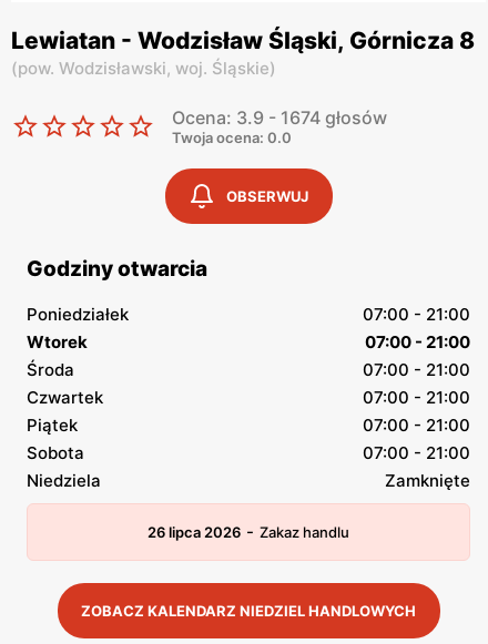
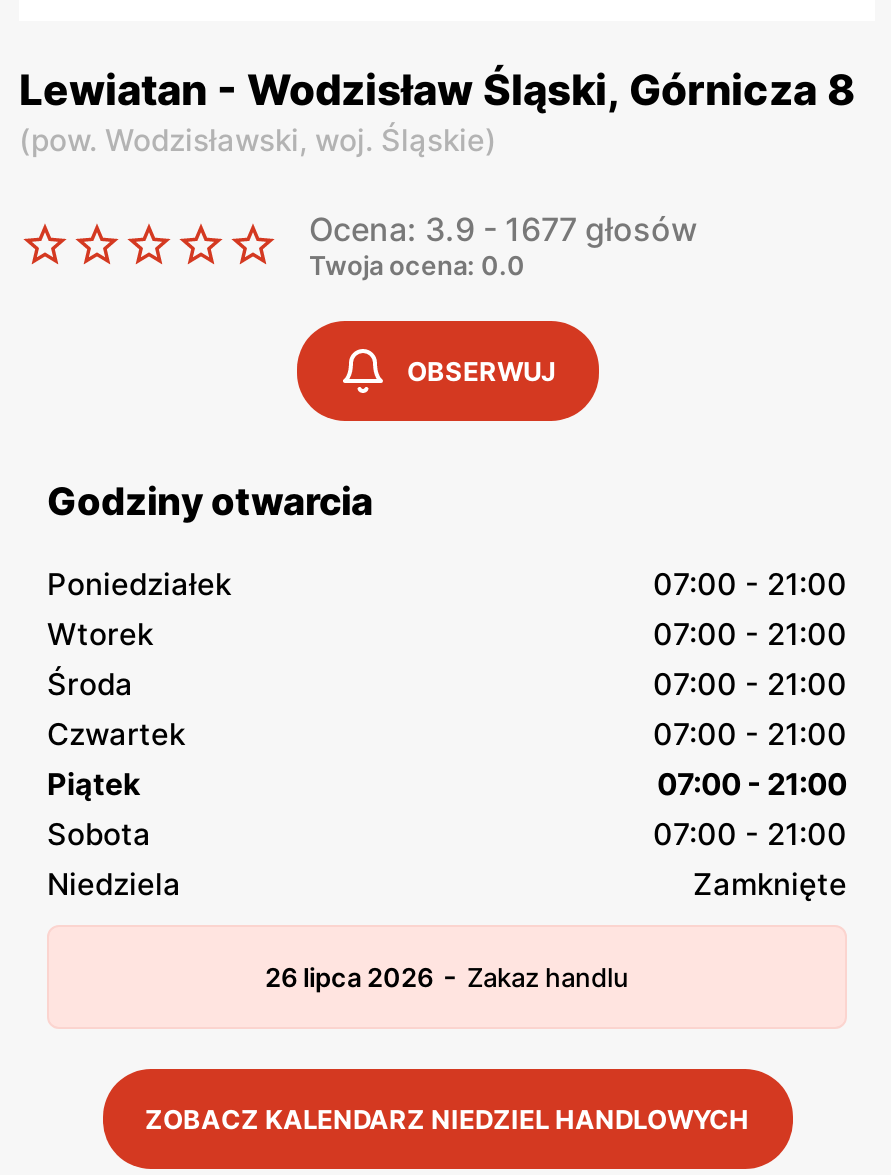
[172,106,387,129] Ocena: 3.9 - 1674 głosów -> [309,209,697,249] Ocena: 3.9 - 1677 głosów

